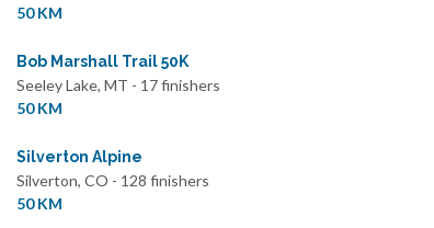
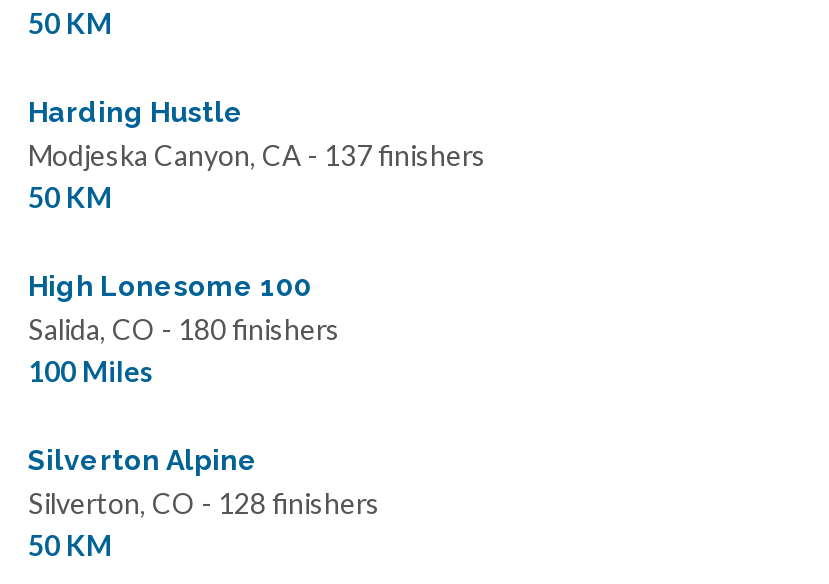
[16,53,220,94] Bob Marshall Trail 50K | Seeley Lake, MT - 17 finishers -> [28,96,486,172] Harding Hustle | Modjeska Canyon, CA - 137 finishers
none -> [28,270,340,388] High Lonesome 100 | Salida, CO - 180 finishers | 100 Miles

